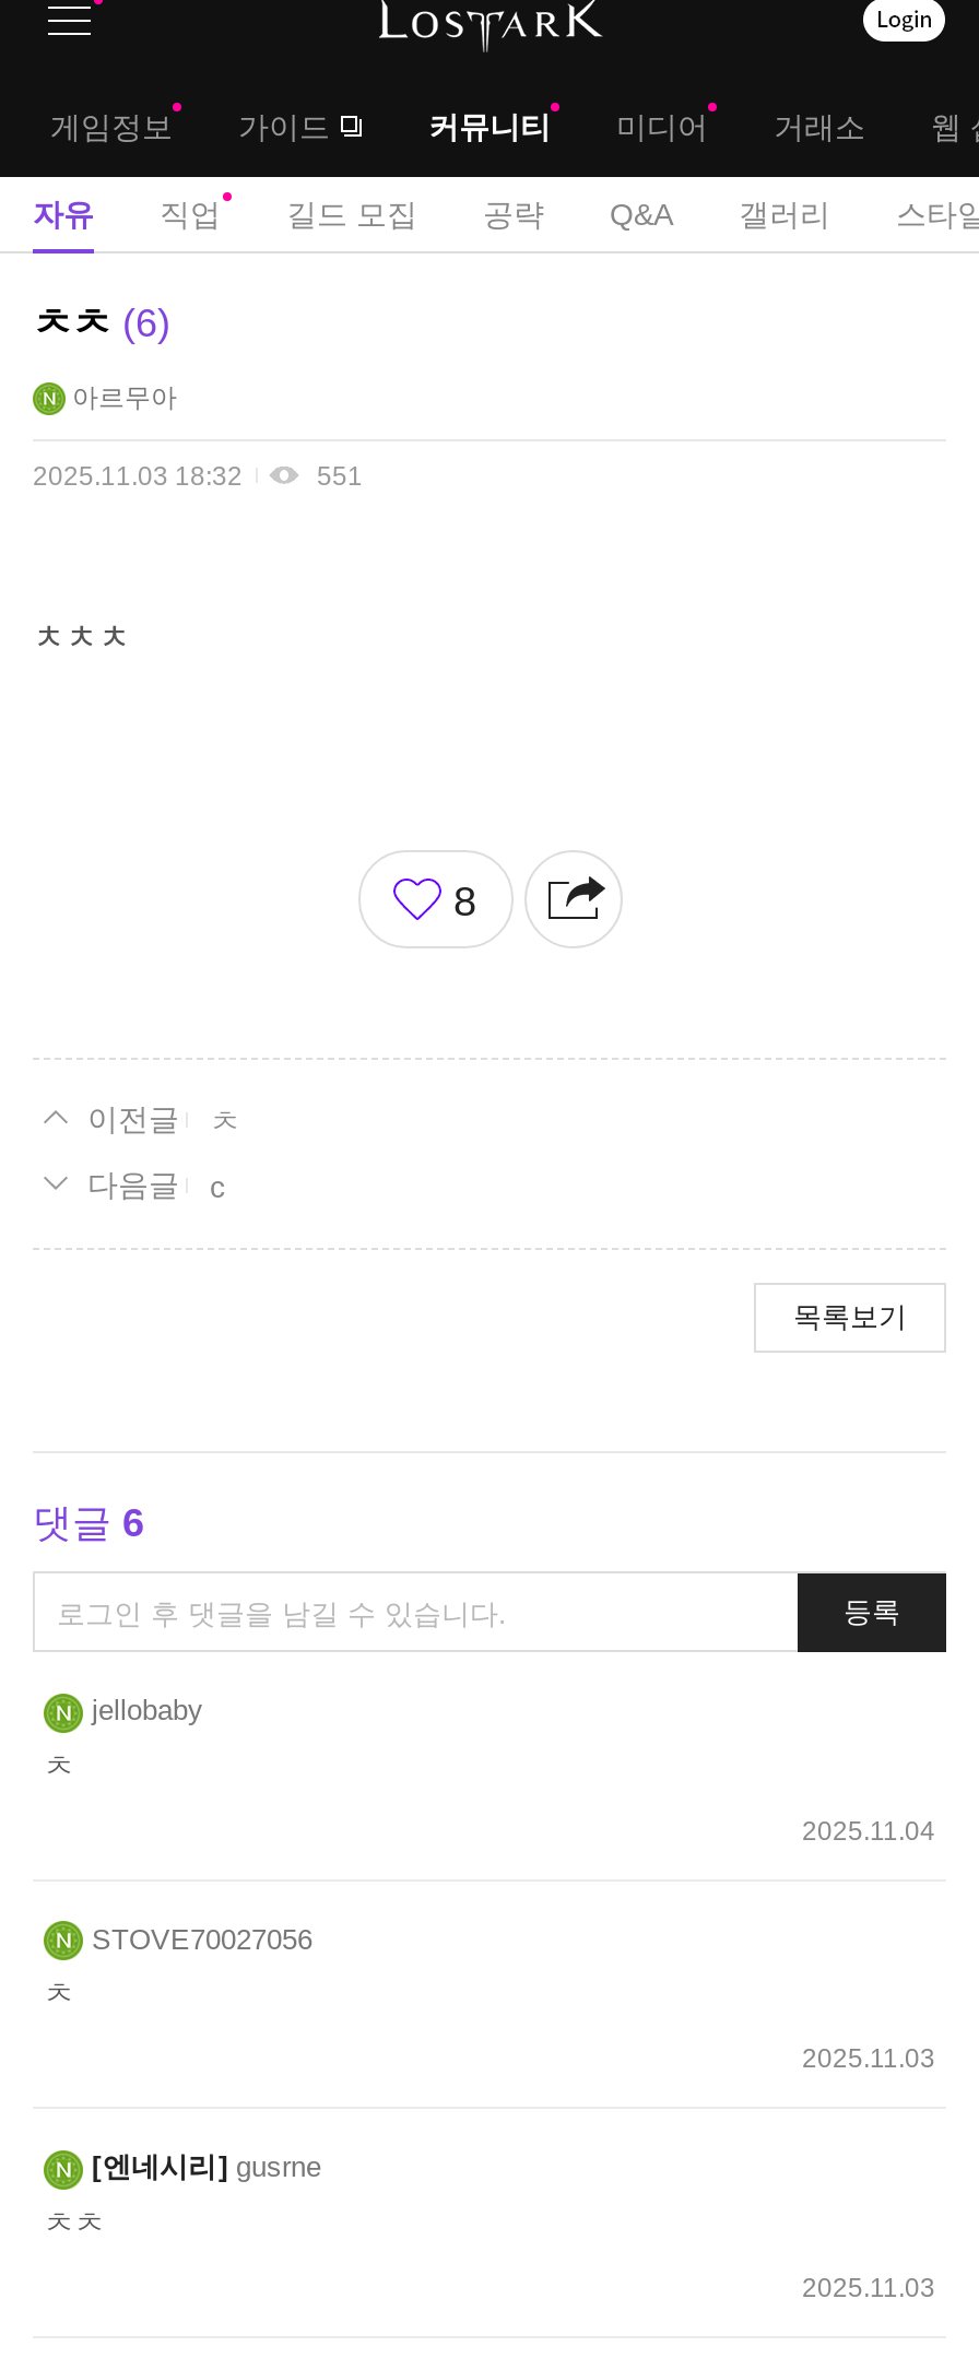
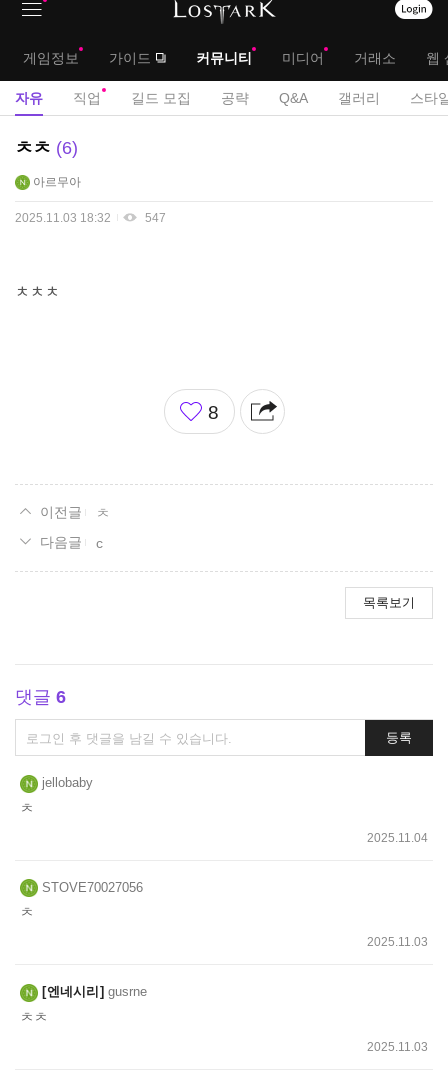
[310,461,363,492] 551 -> [142,211,166,225] 547

